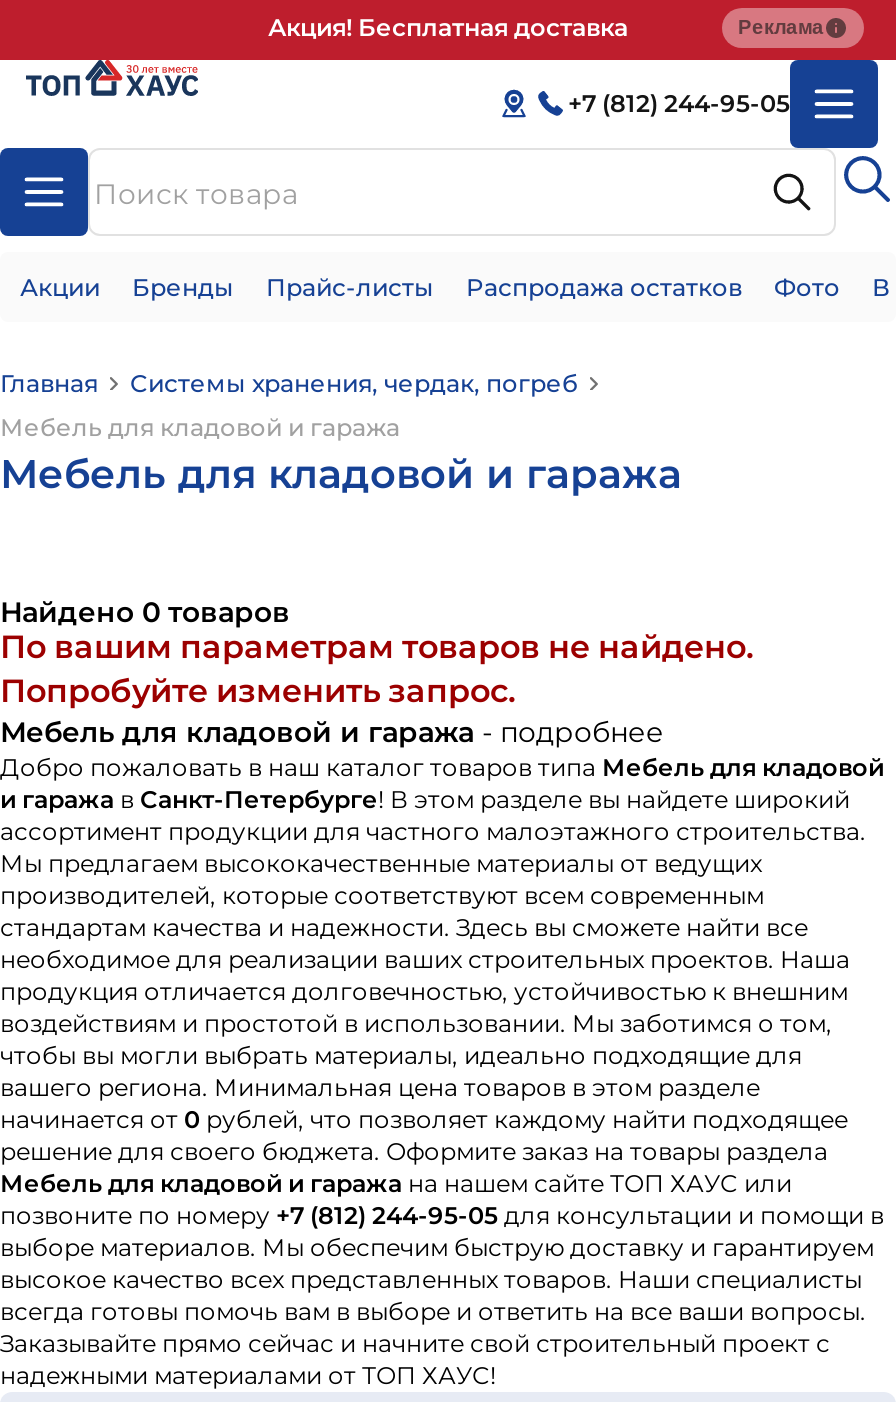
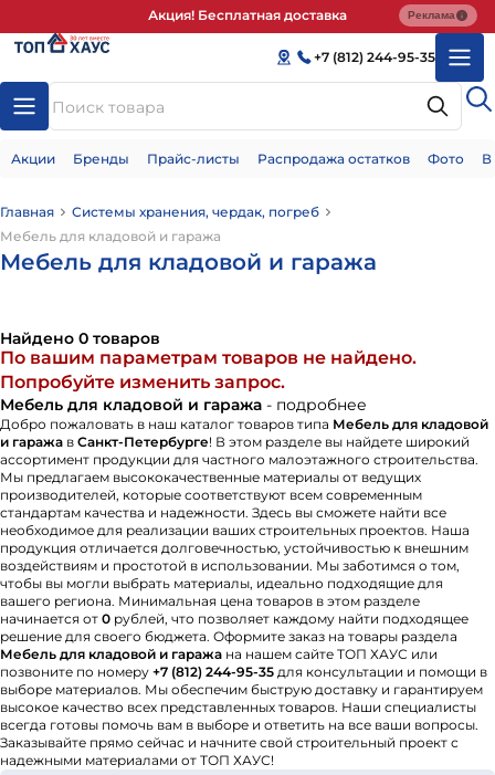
[568,88,790,118] +7 (812) 244-95-05 -> [314,49,435,65] +7 (812) 244-95-35
[0,1200,884,1230] позвоните по номеру +7 (812) 244-95-05 для консультации и помощи в -> [0,663,487,680] позвоните по номеру +7 (812) 244-95-35 для консультации и помощи в

